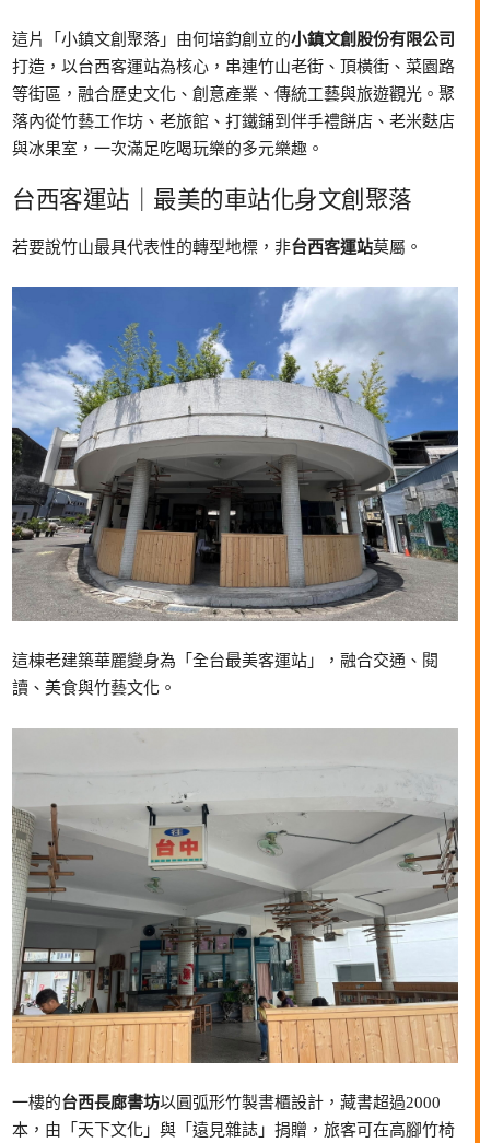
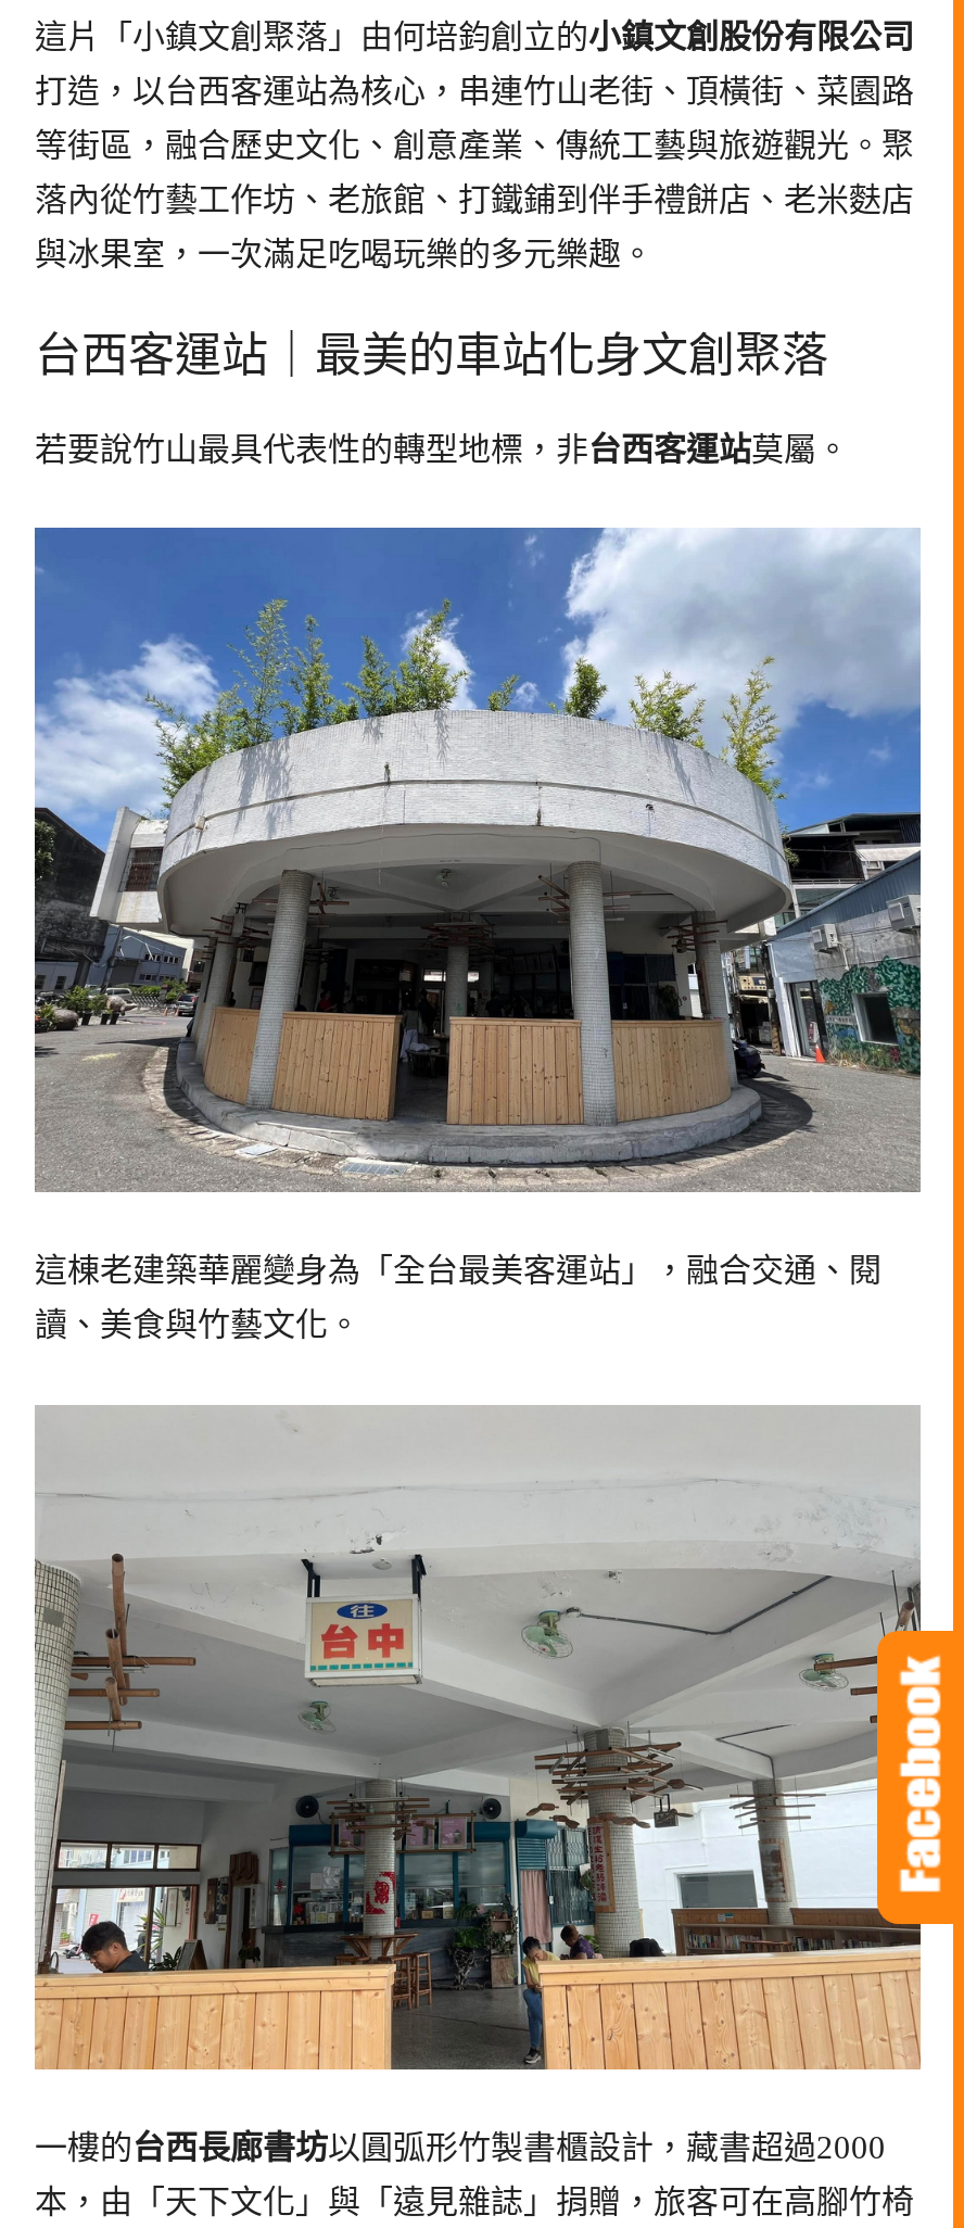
[436,842,476,990] [image] -> [875,1629,953,1926] [image]

